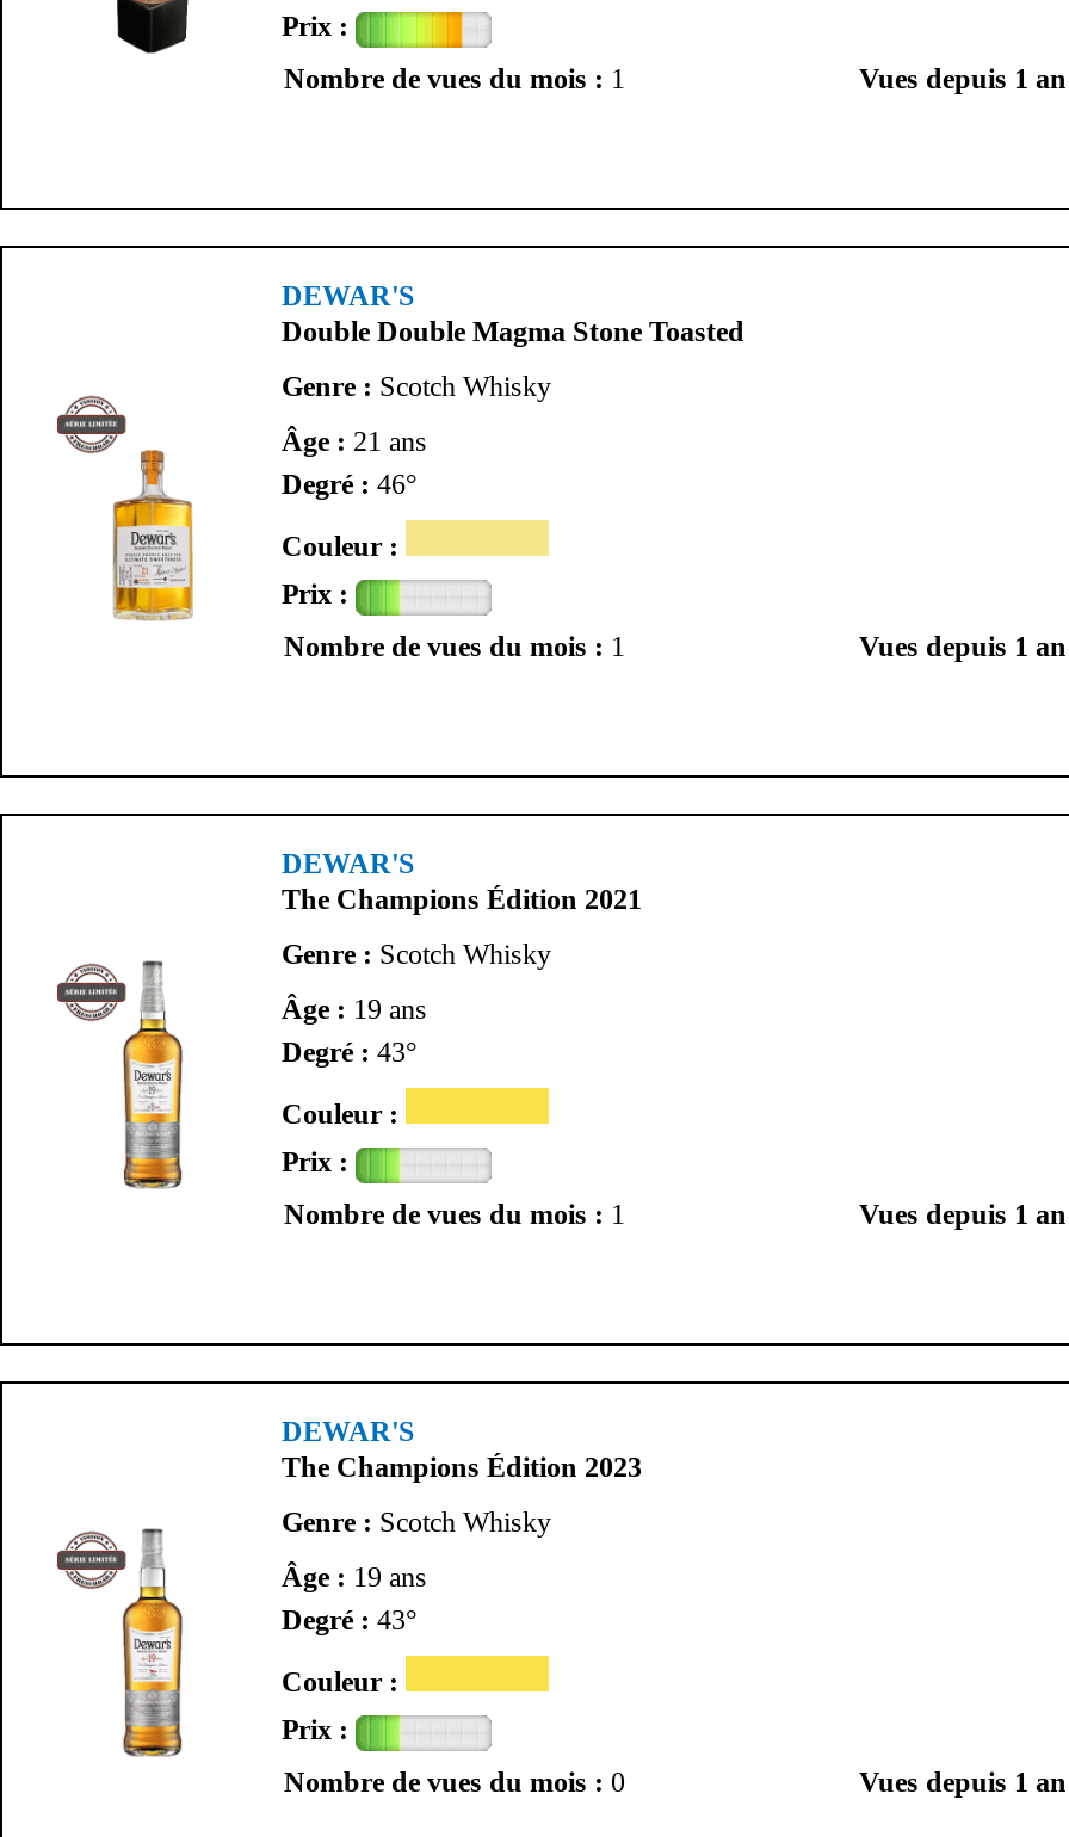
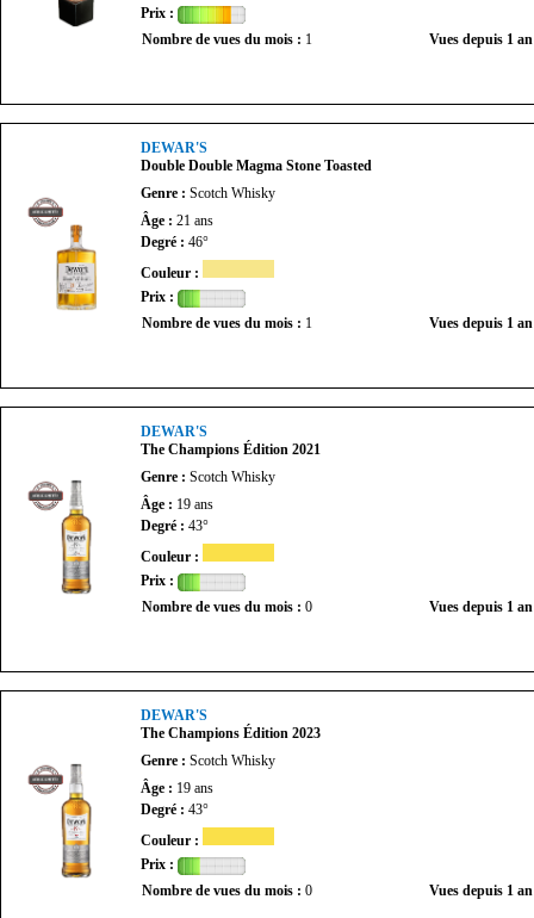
[284,1198,625,1232] Nombre de vues du mois : 1 -> [142,599,312,616] Nombre de vues du mois : 0

